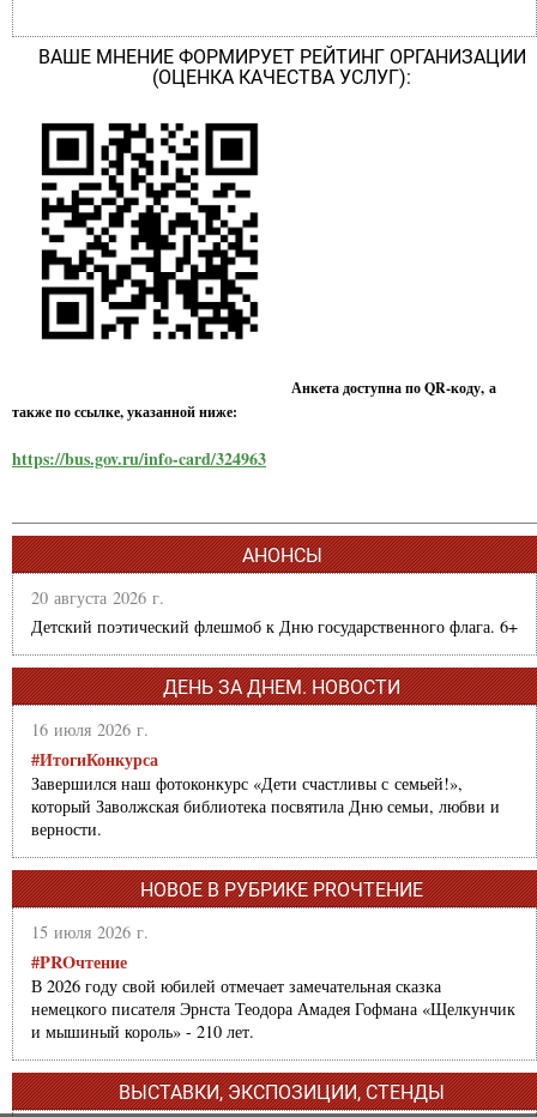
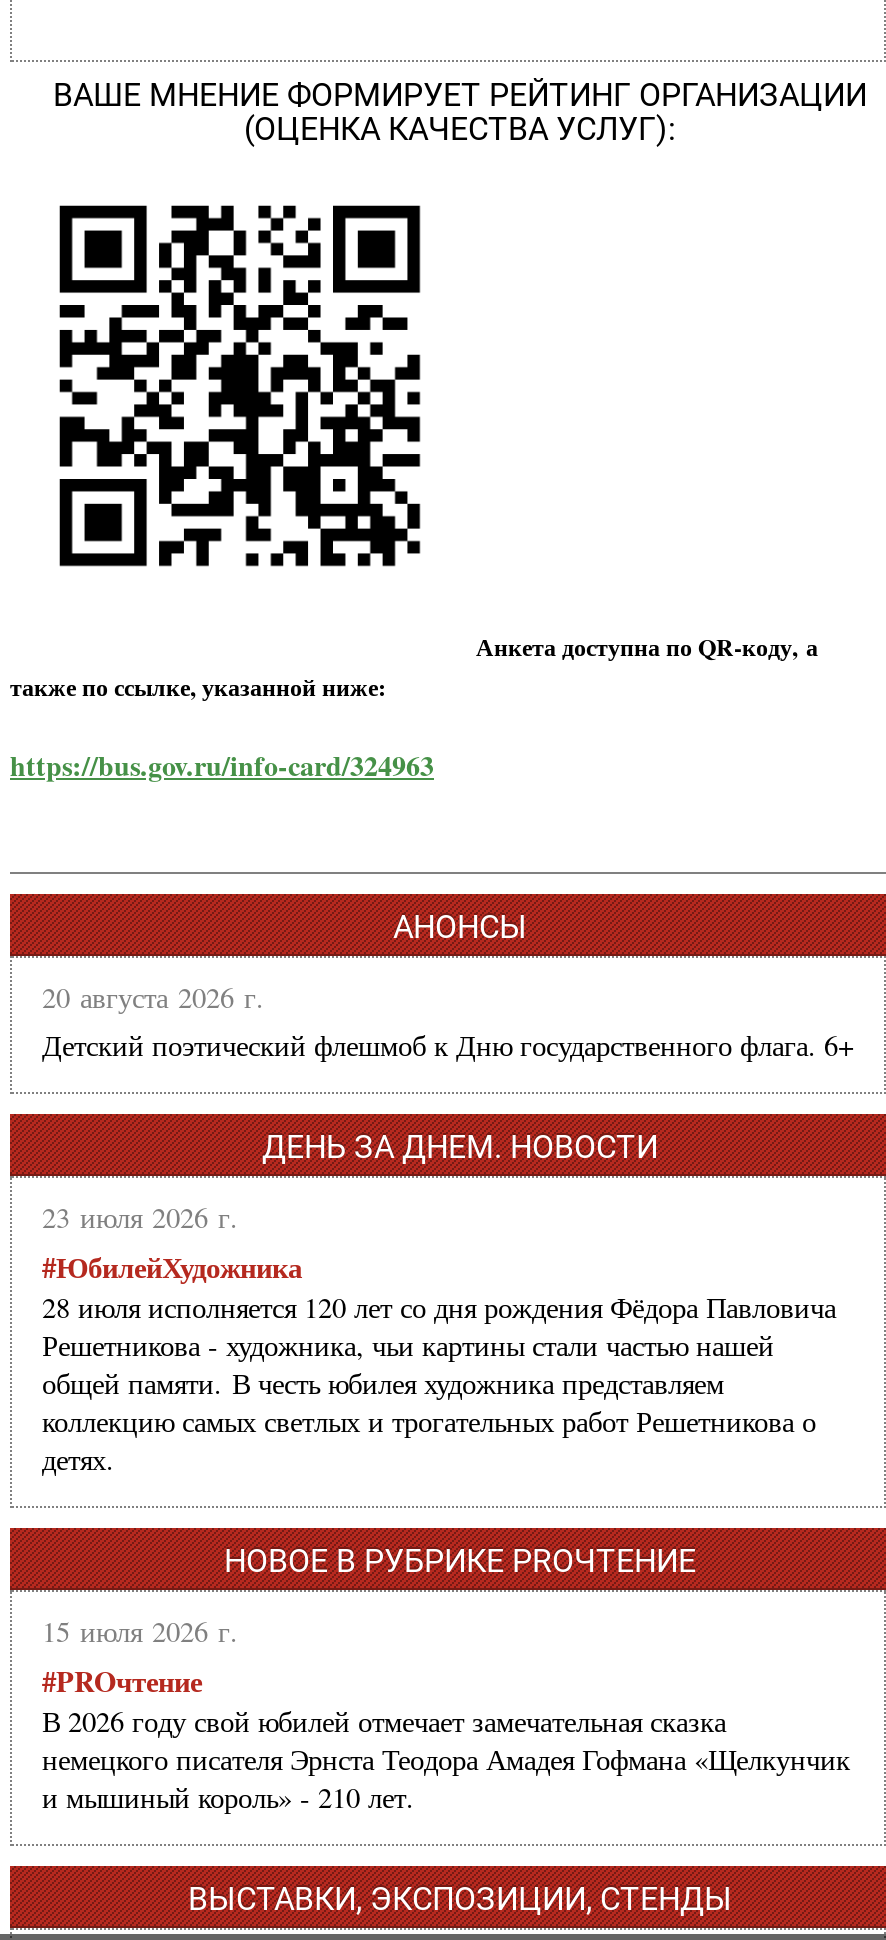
[31,718,500,840] 16 июля 2026 г. | #ИтогиКонкурса | Завершился наш фотоконкурс «Дети счастливы с семьей!», | который Заволжская библиотека посвятила Дню семьи, любви и | верности. -> [42,1198,836,1478] 23 июля 2026 г. | #ЮбилейХудожника | 28 июля исполняется 120 лет со дня рождения Фёдора Павловича | Решетникова - художника, чьи картины стали частью нашей | общей памяти. В честь юбилея художника представляем | коллекцию самых светлых и трогательных работ Решетникова о | детях.

